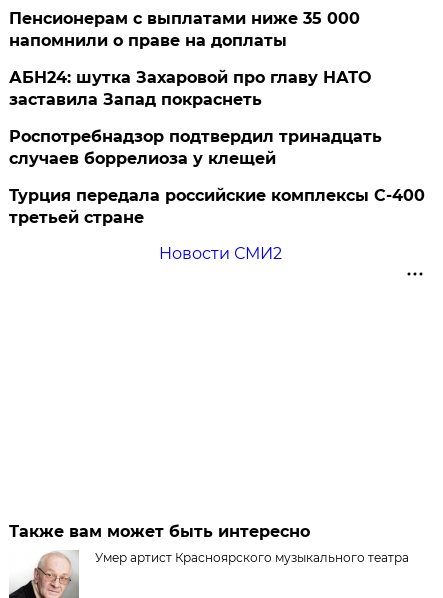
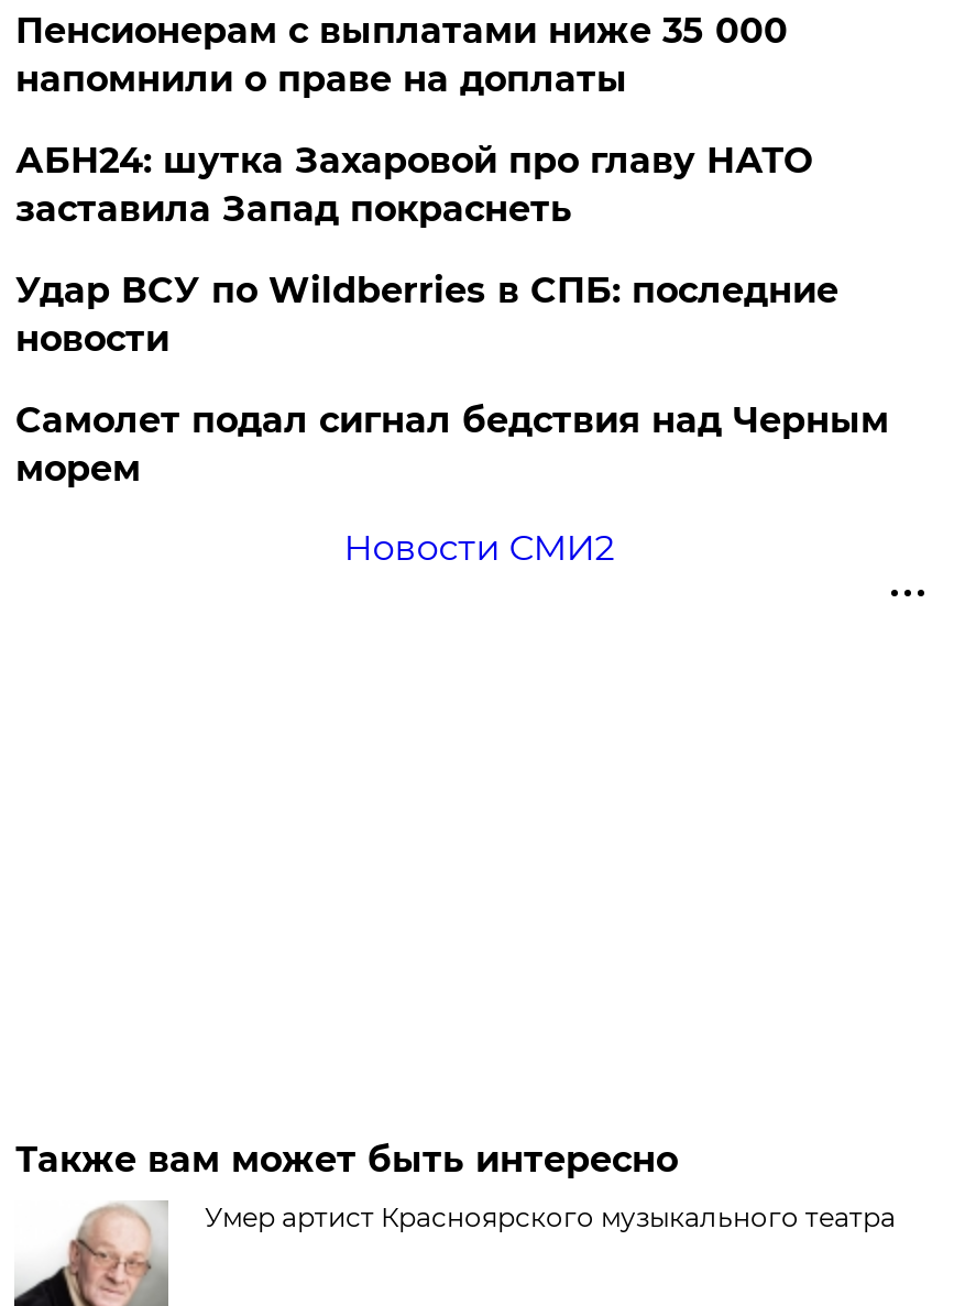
[9,127,382,168] Роспотребнадзор подтвердил тринадцать | случаев боррелиоза у клещей -> [15,270,838,360] Удар ВСУ по Wildberries в СПБ: последние | новости
[9,186,425,227] Турция передала российские комплексы С-400 | третьей стране -> [15,400,889,490] Самолет подал сигнал бедствия над Черным | морем

